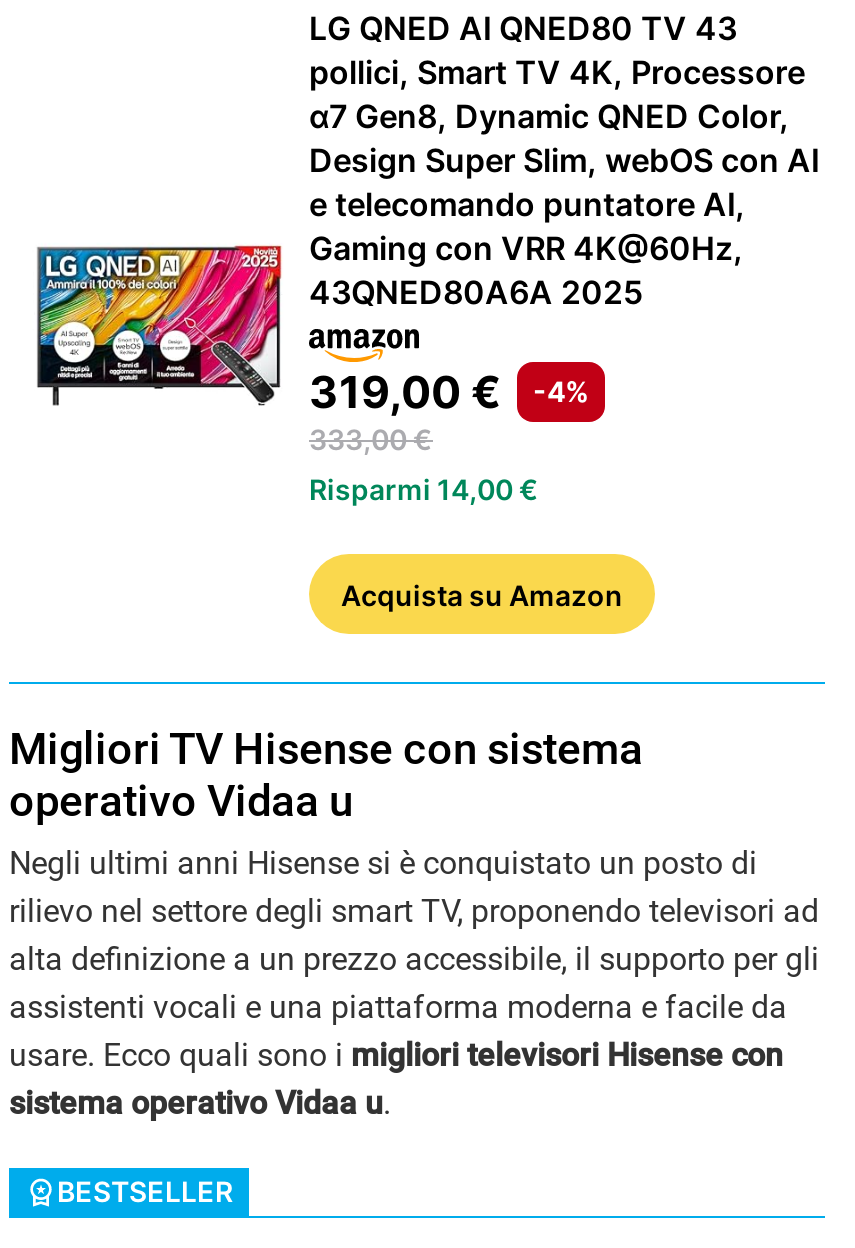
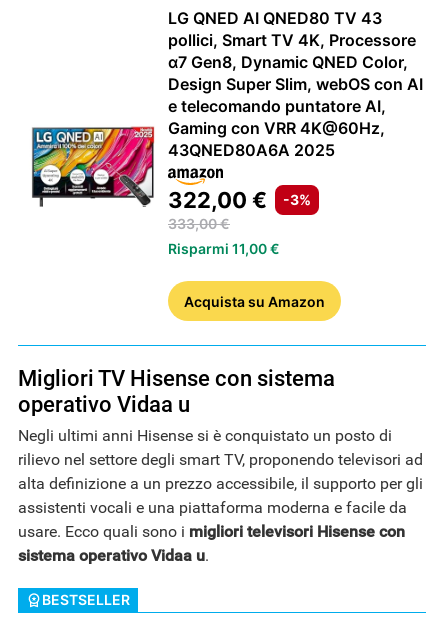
[309,367,501,419] 319,00 € -> [168,187,267,213] 322,00 €
[533,375,589,409] -4% -> [283,191,311,208] -3%
[309,473,539,507] Risparmi 14,00 € -> [168,240,280,257] Risparmi 11,00 €

